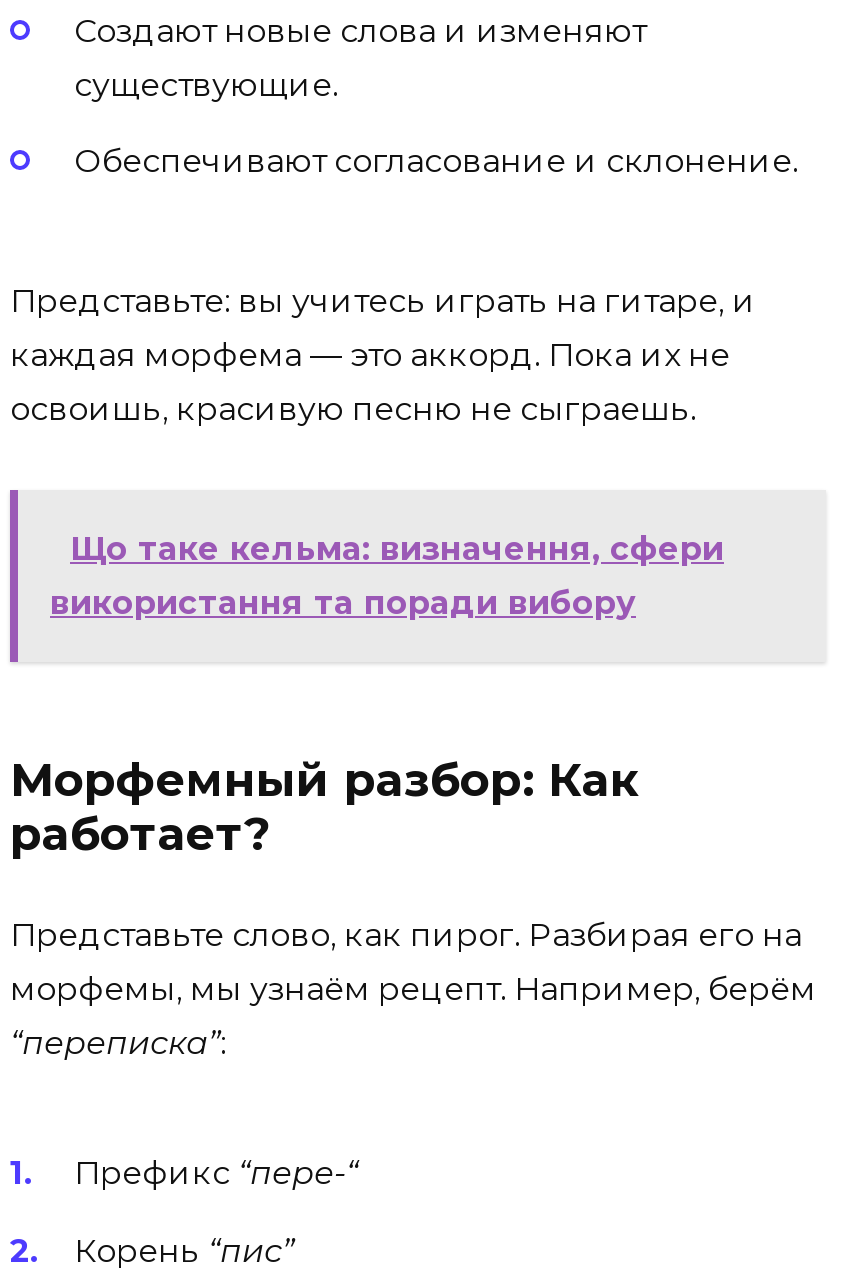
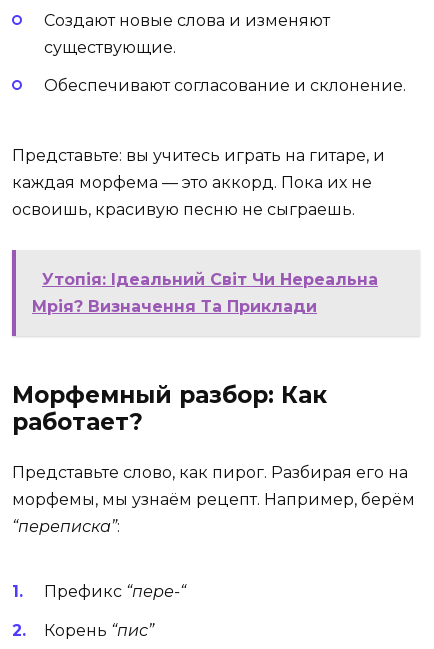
[50,530,724,622] Що таке кельма: визначення, сфери | використання та поради вибору -> [32,270,378,316] Утопія: Ідеальний Світ Чи Нереальна | Мрія? Визначення Та Приклади

